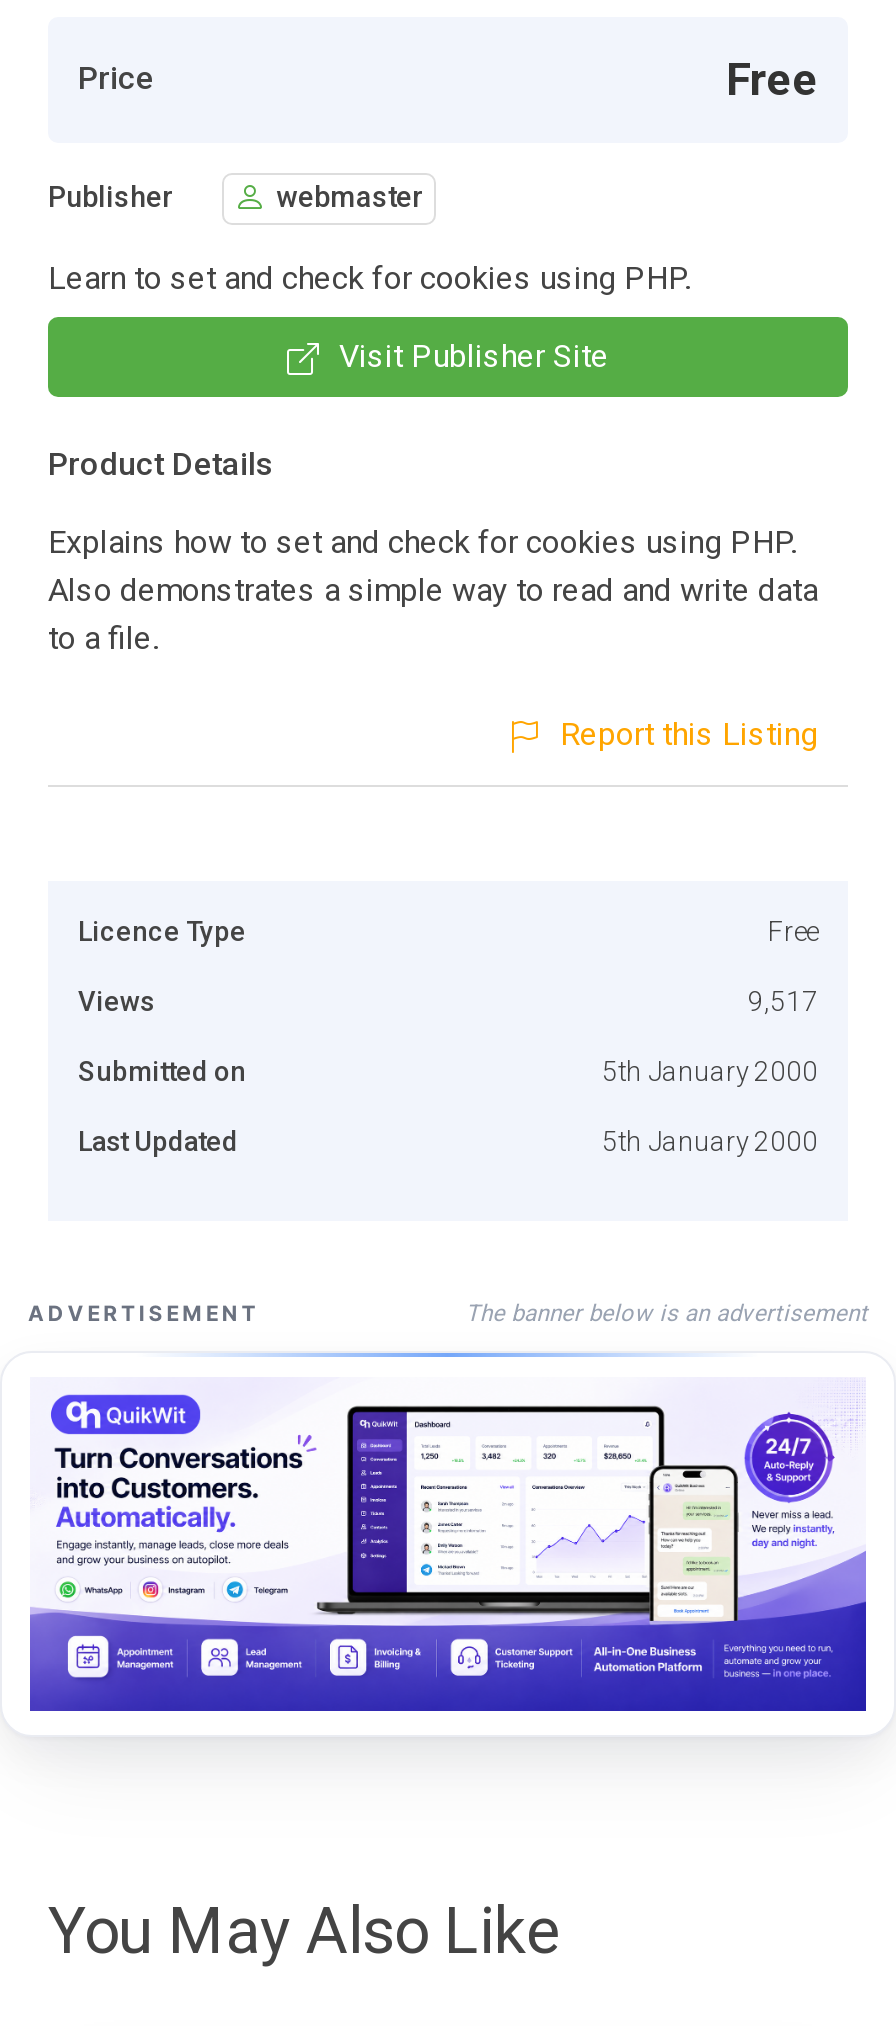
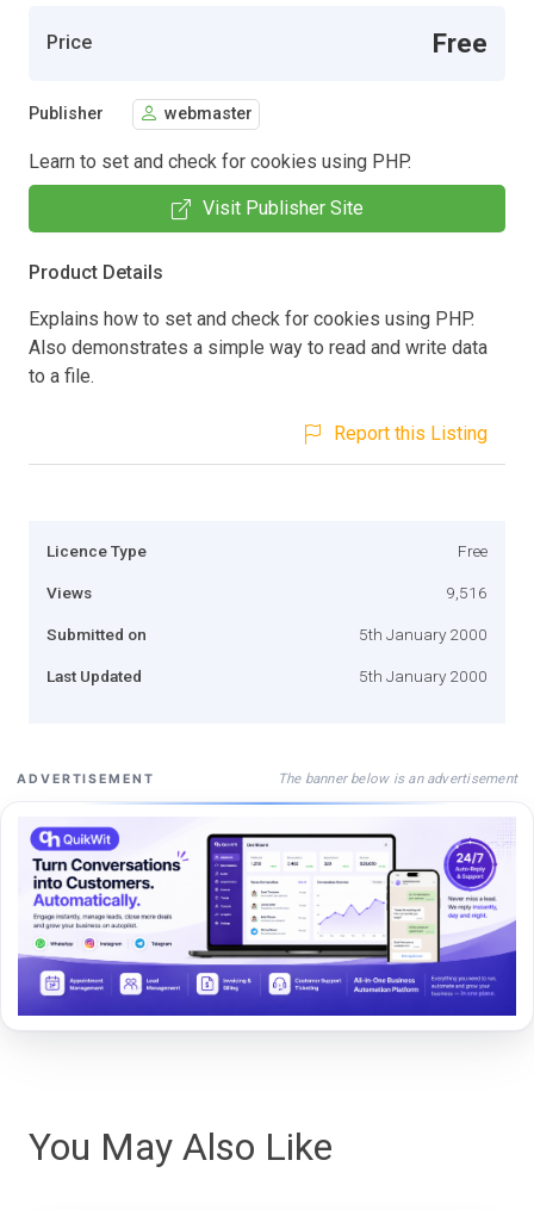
[748,985,818,1017] 9,517 -> [446,583,488,602] 9,516

